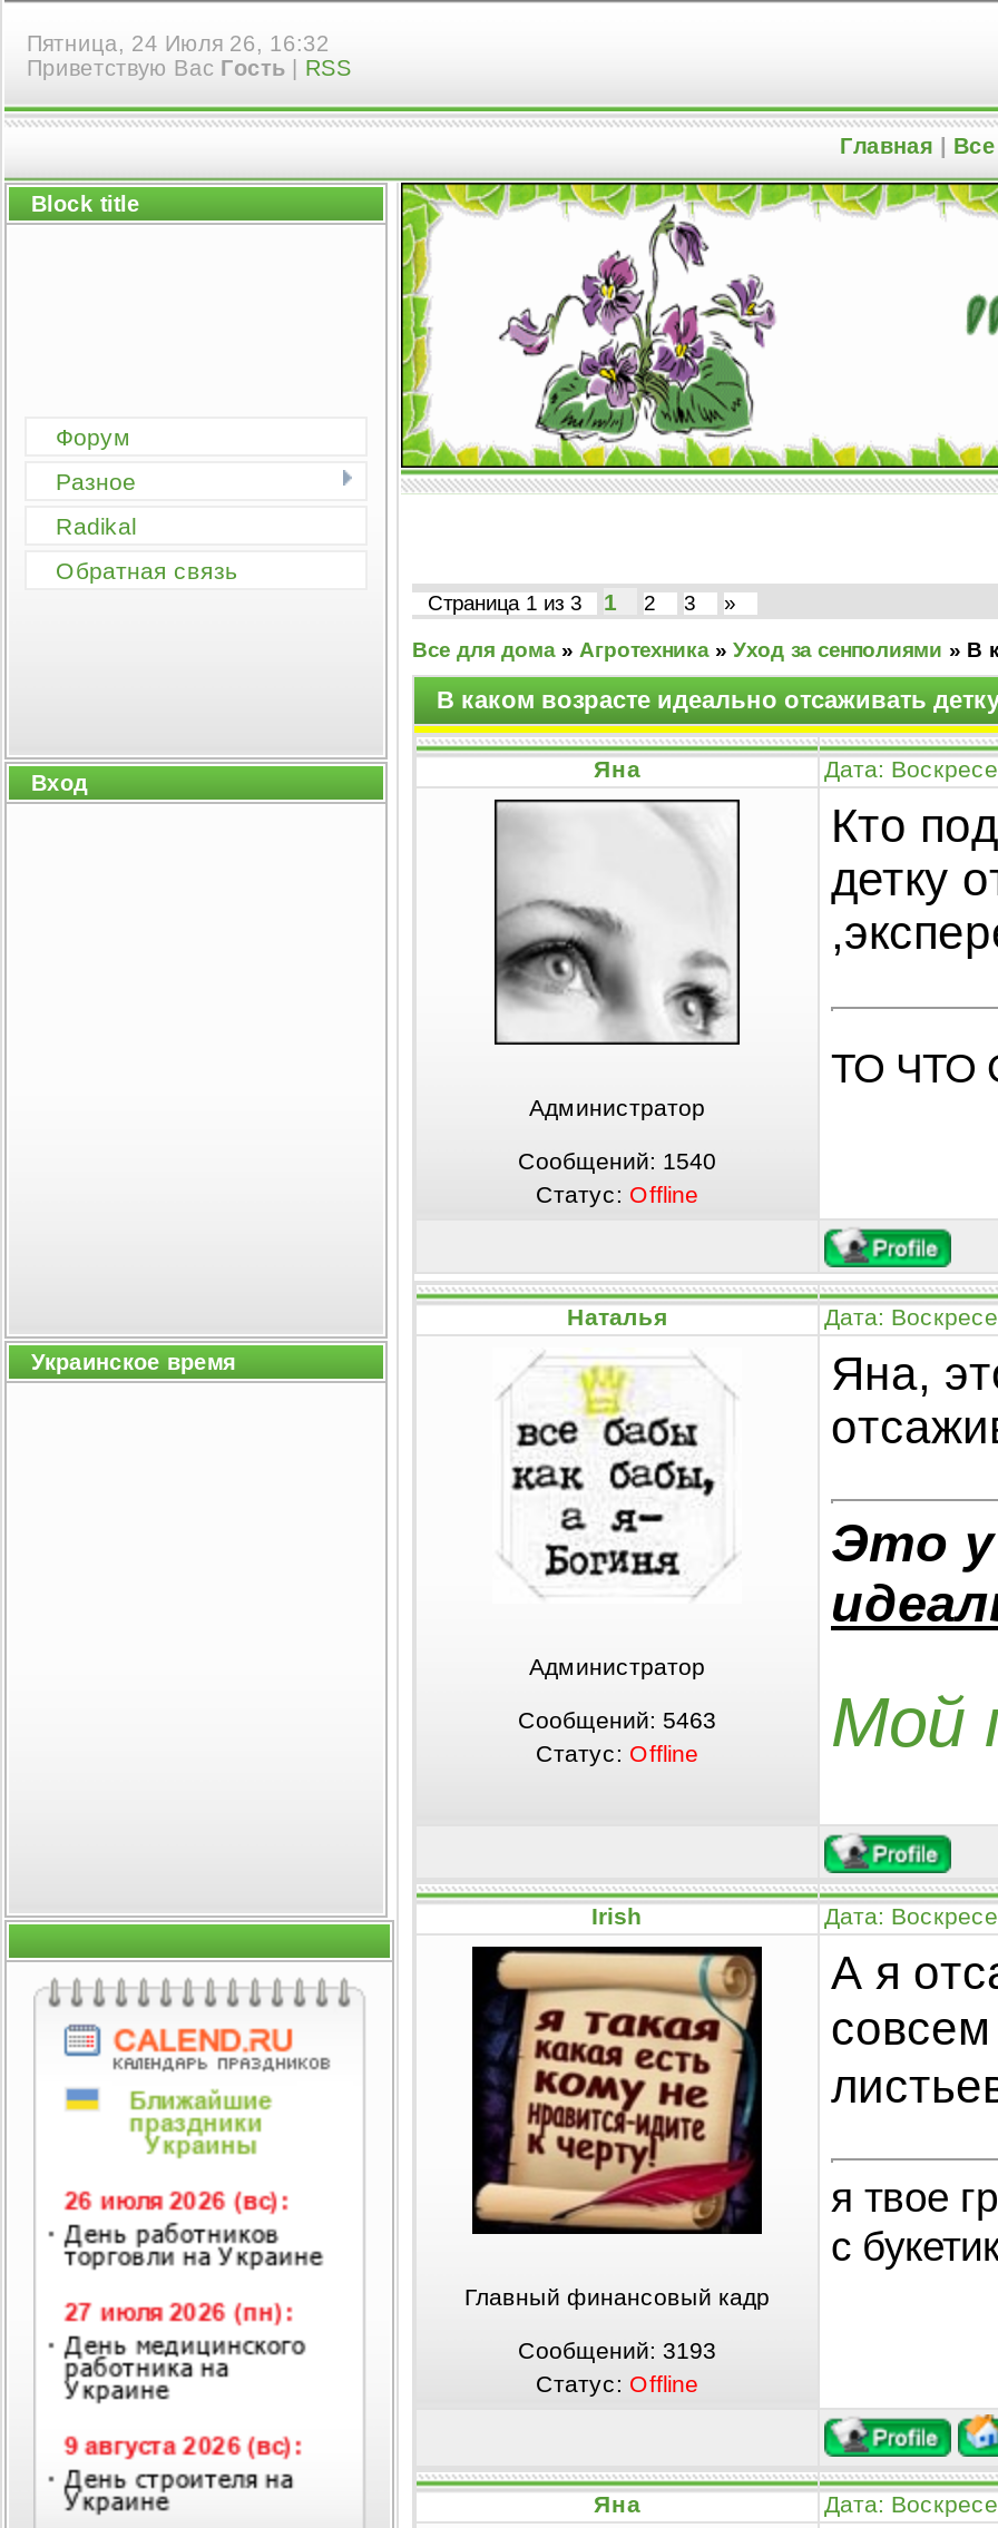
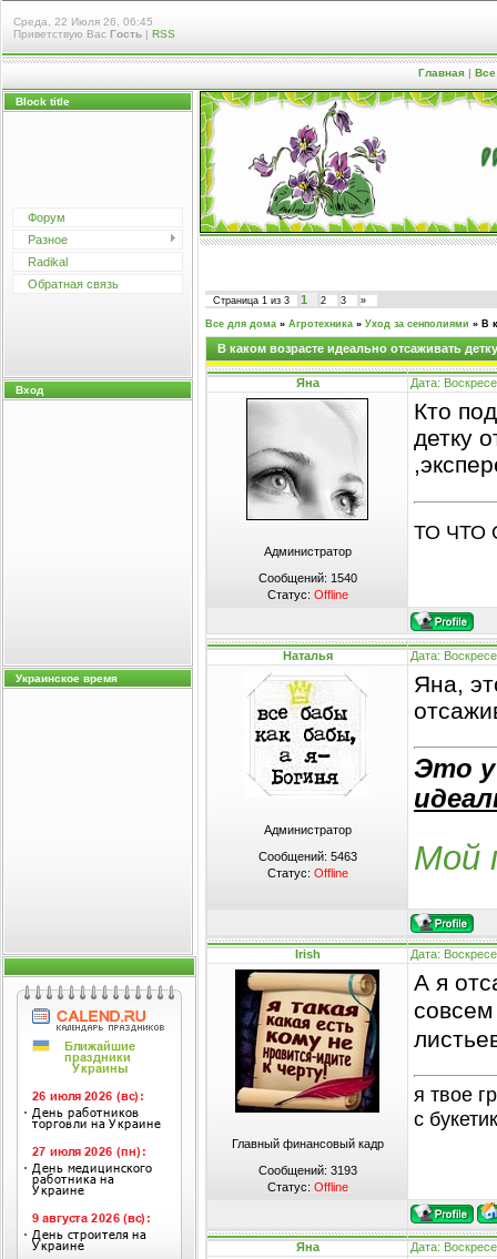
[27,31,330,56] Пятница, 24 Июля 26, 16:32 -> [13,16,153,28] Среда, 22 Июля 26, 06:45

